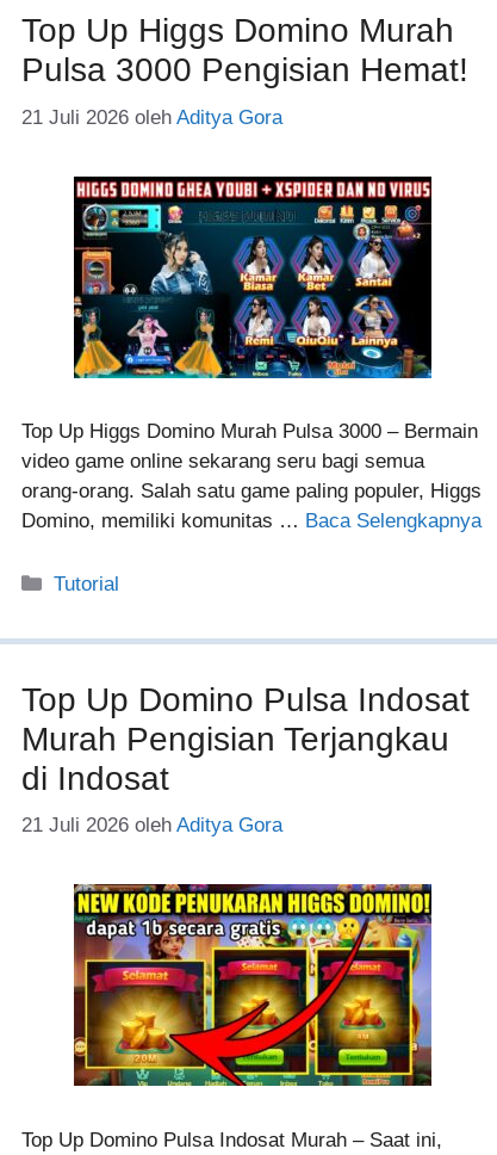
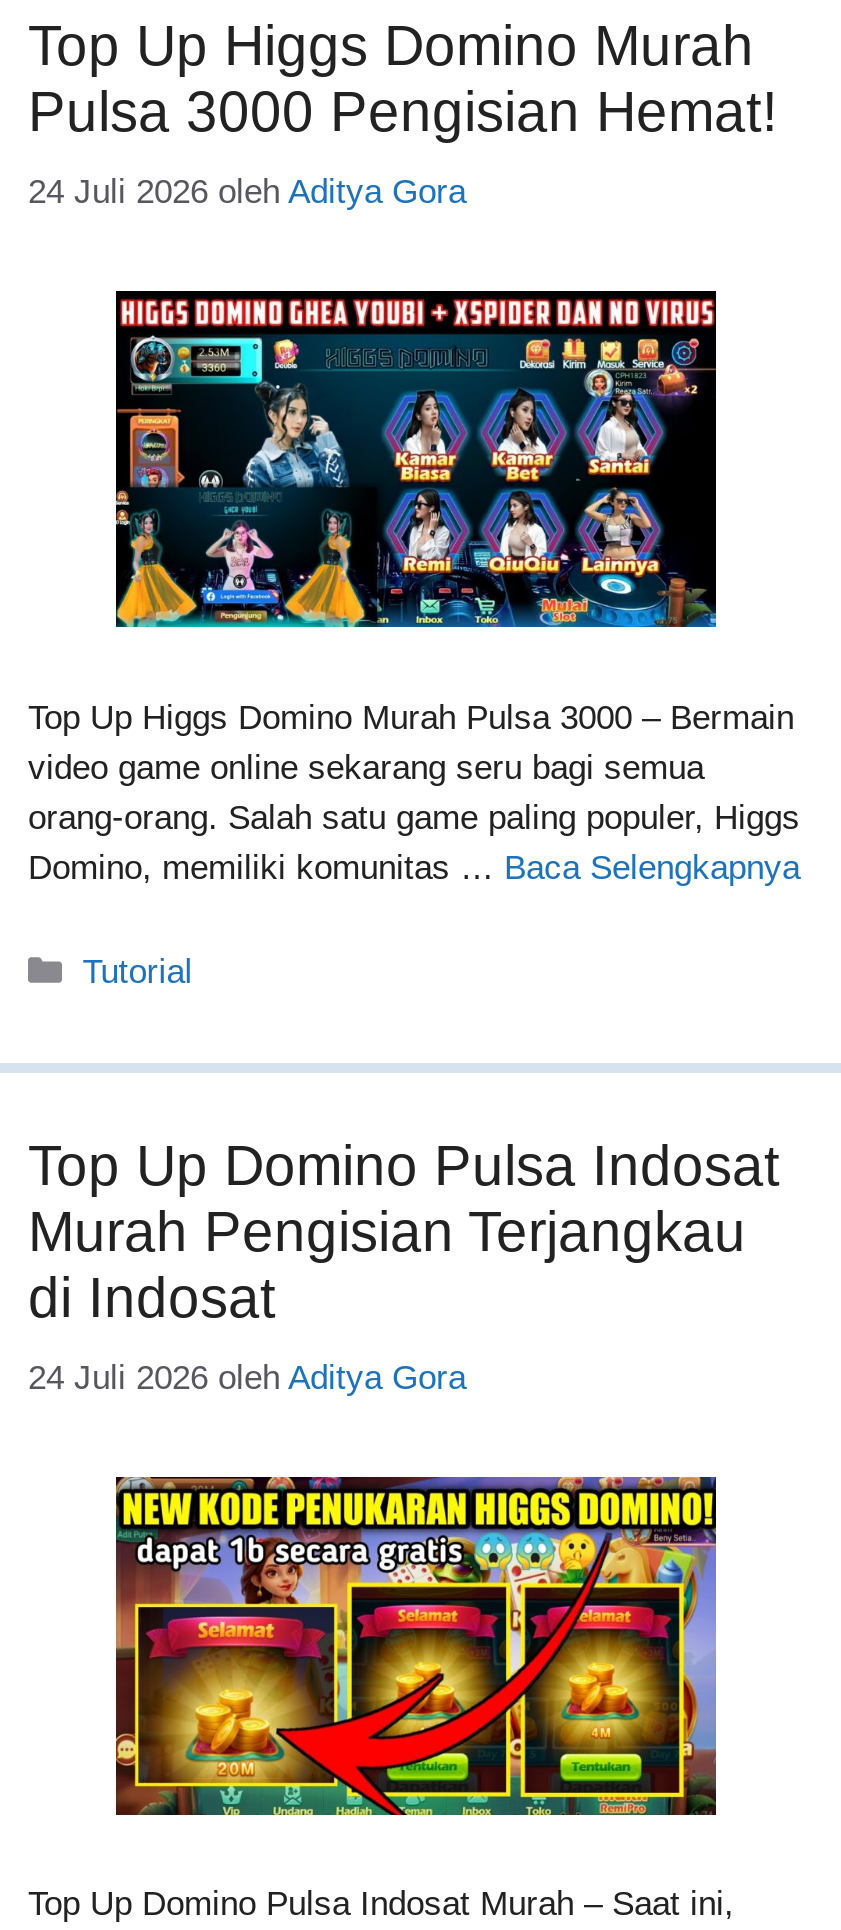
[21,106,282,128] 21 Juli 2026 oleh Aditya Gora -> [28,172,466,210] 24 Juli 2026 oleh Aditya Gora
[21,814,282,836] 21 Juli 2026 oleh Aditya Gora -> [28,1359,466,1397] 24 Juli 2026 oleh Aditya Gora

